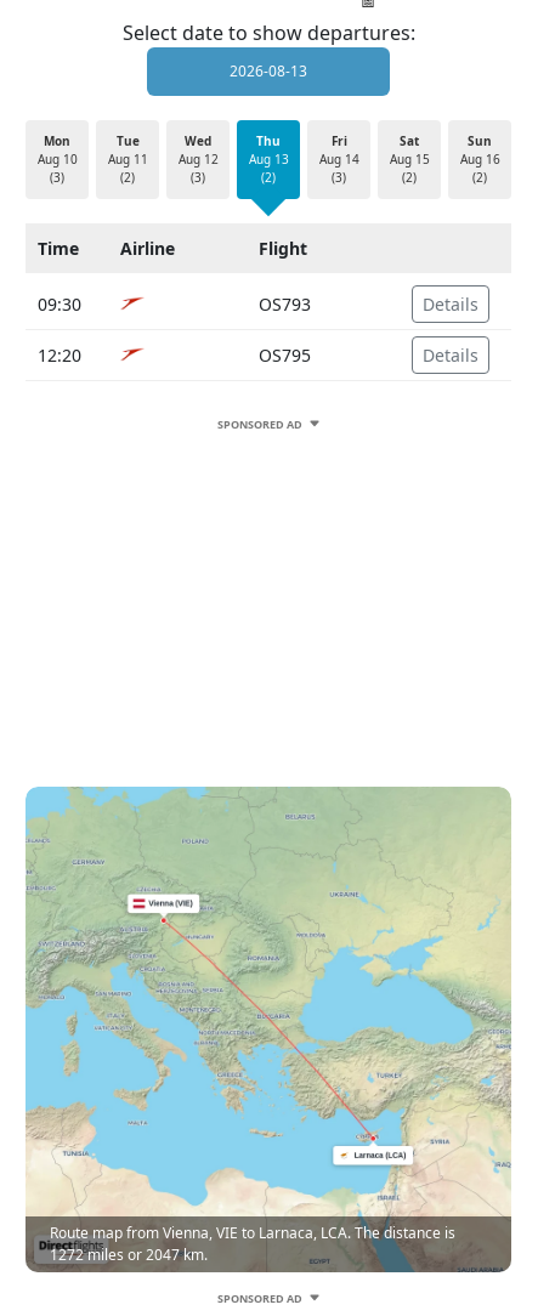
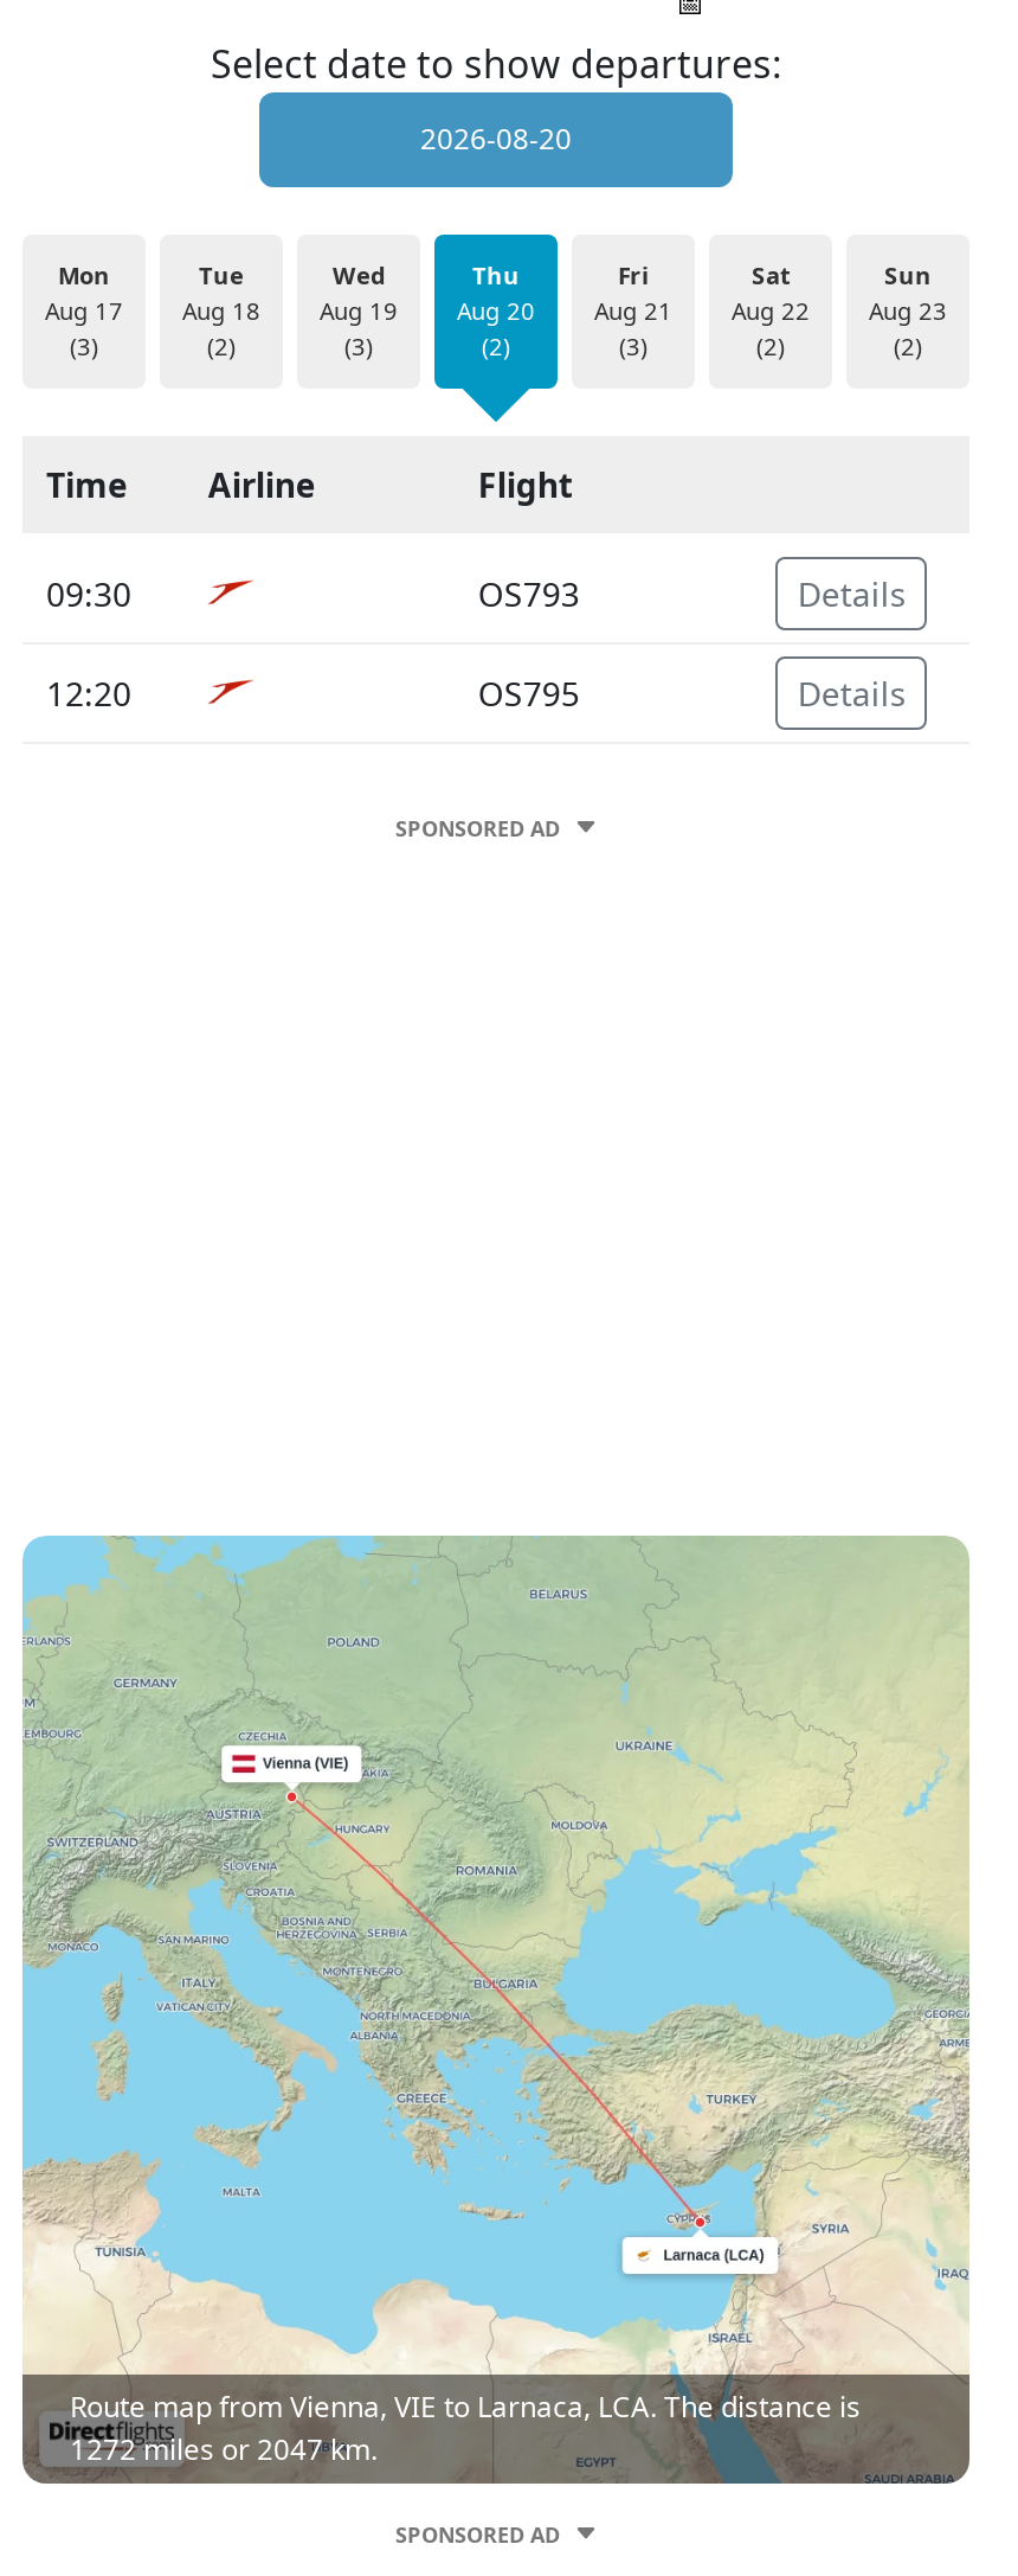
[37,150,77,167] Aug 10 -> [45,293,123,327] Aug 17
[107,150,148,167] Aug 11 -> [182,293,260,327] Aug 18
[178,150,218,167] Aug 12 -> [320,293,398,327] Aug 19
[248,150,288,167] Aug 13 -> [457,293,535,327] Aug 20
[319,150,359,167] Aug 14 -> [594,293,672,327] Aug 21
[389,150,429,167] Aug 15 -> [732,293,810,327] Aug 22
[460,150,500,167] Aug 16 -> [869,293,947,327] Aug 23

